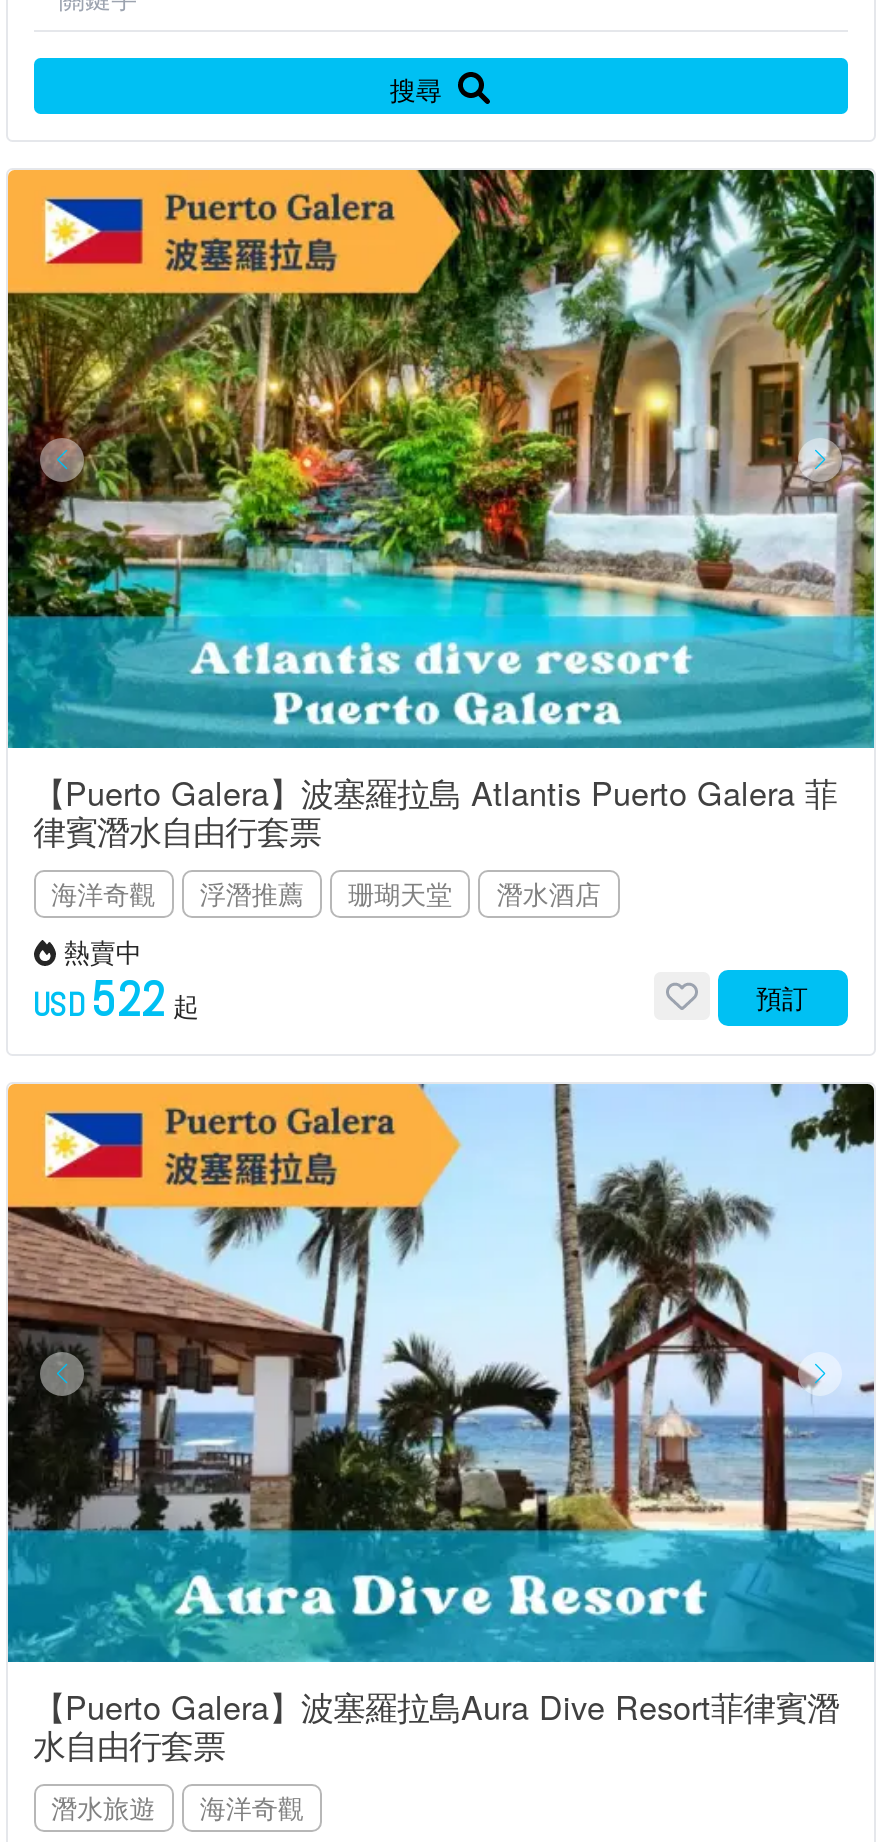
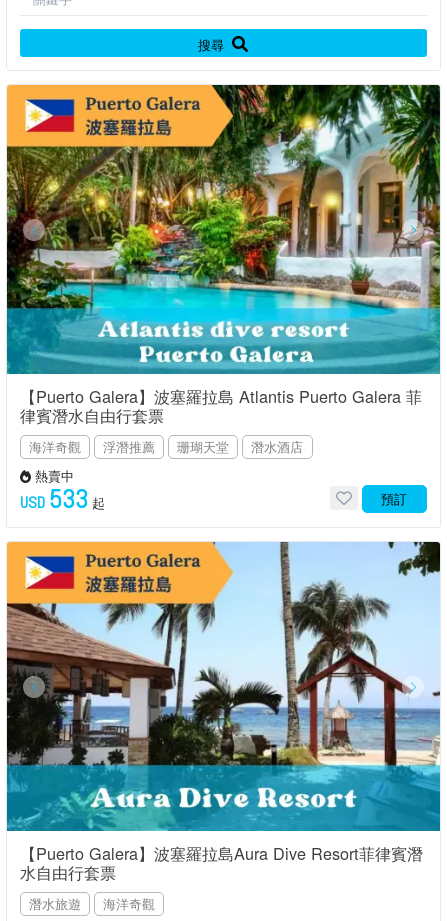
[33,968,199,1030] USD522 起 -> [19,484,104,515] USD533 起

